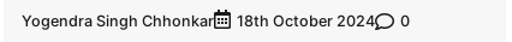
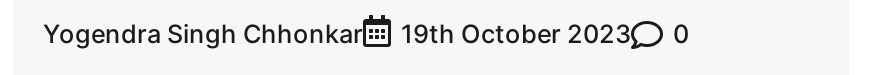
[22,12,410,30] Yogendra Singh Chhonkar 18th October 2024 0 -> [43,19,689,50] Yogendra Singh Chhonkar 19th October 2023 0

